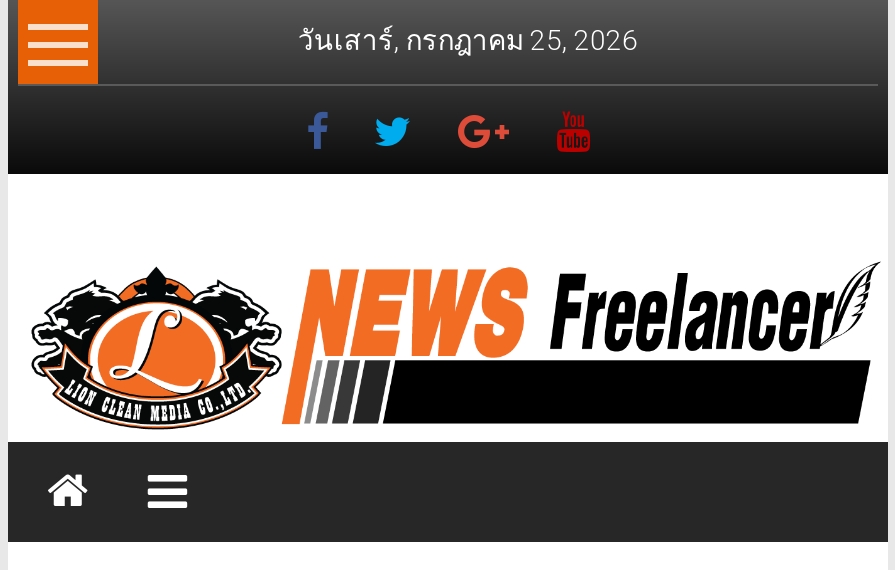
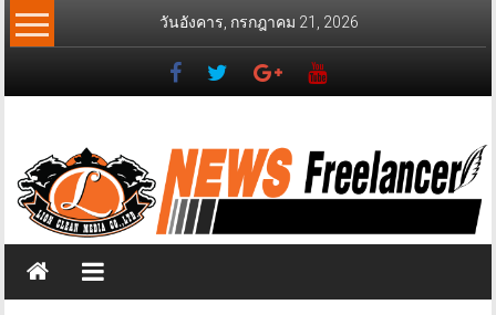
[298,24,638,56] วันเสาร์, กรกฎาคม 25, 2026 -> [159,13,359,31] วันอังคาร, กรกฎาคม 21, 2026

